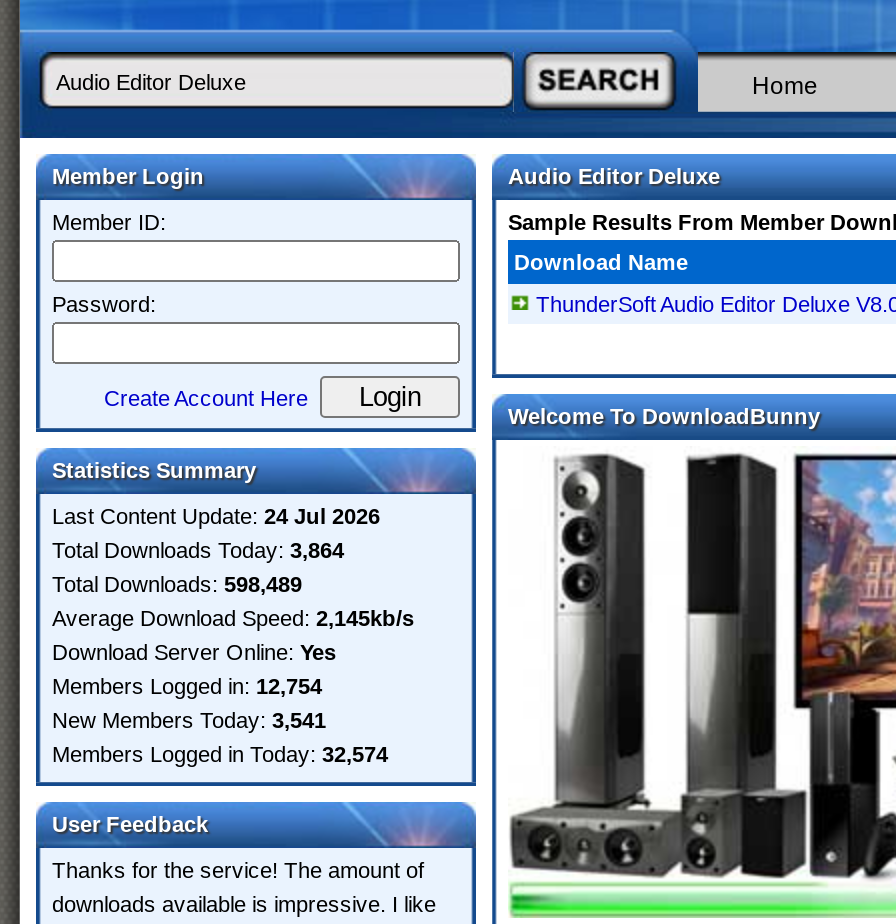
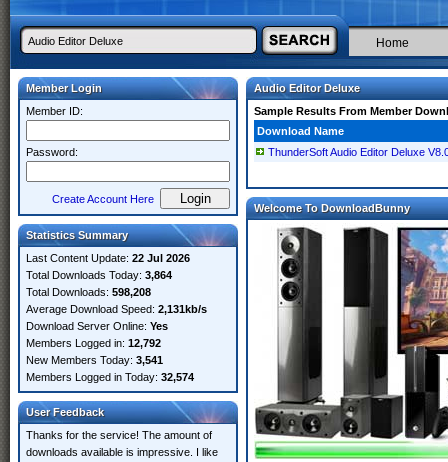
[52,504,380,528] Last Content Update: 24 Jul 2026 -> [26,252,190,264] Last Content Update: 22 Jul 2026
[52,572,302,596] Total Downloads: 598,489 -> [26,286,151,298] Total Downloads: 598,208
[52,606,414,630] Average Download Speed: 2,145kb/s -> [26,303,207,315] Average Download Speed: 2,131kb/s
[52,674,322,698] Members Logged in: 12,754 -> [26,337,161,349] Members Logged in: 12,792

